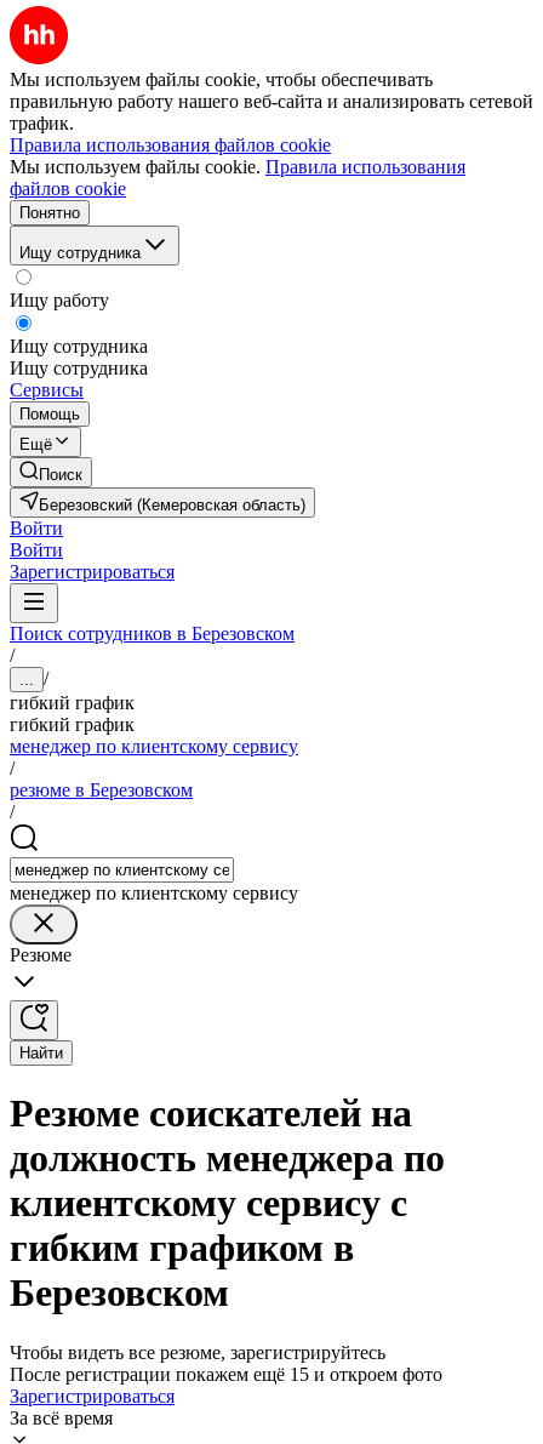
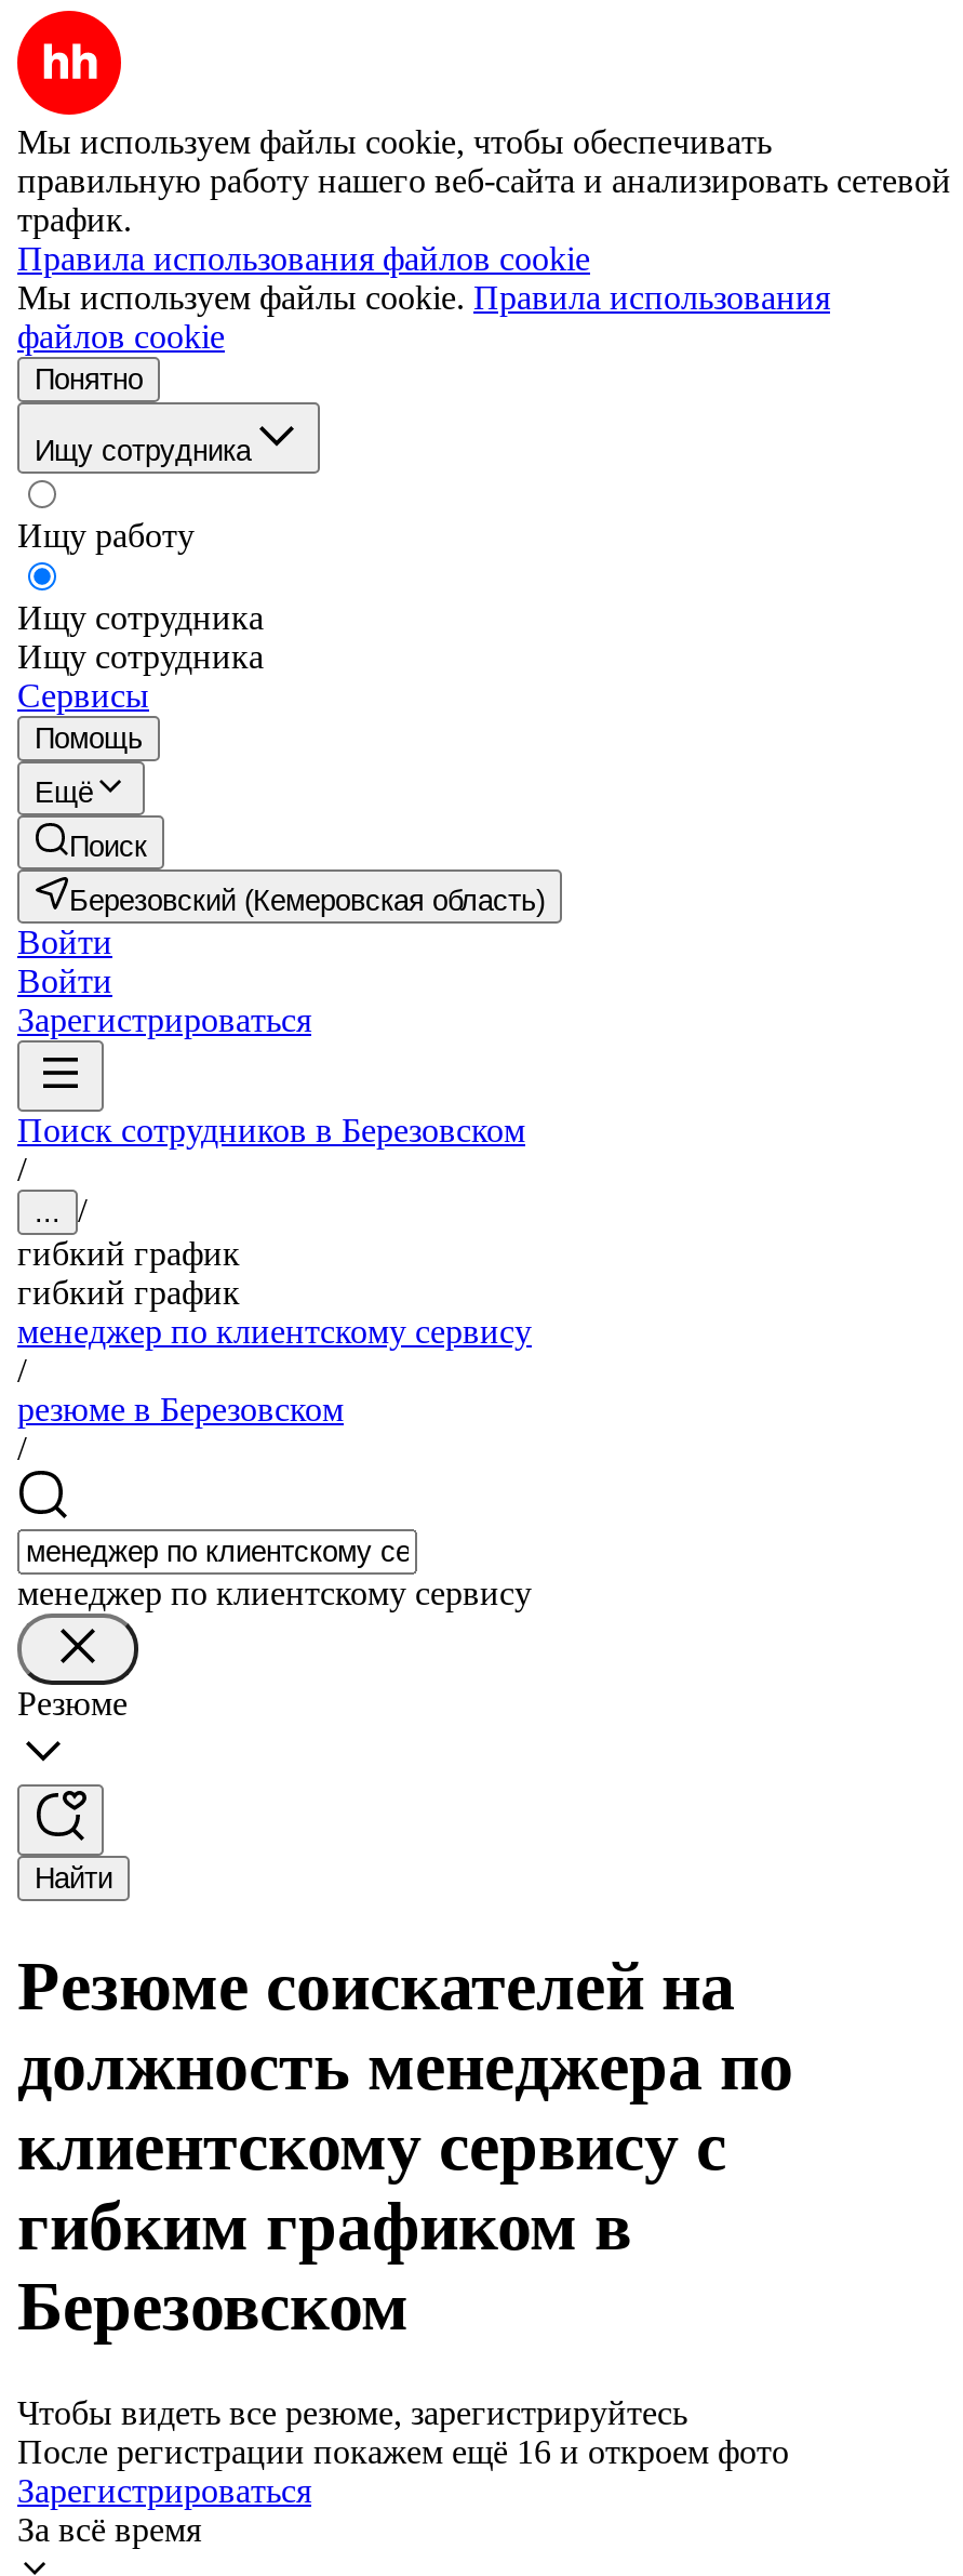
[10,1364,442,1384] После регистрации покажем ещё 15 и откроем фото -> [17,2433,789,2470] После регистрации покажем ещё 16 и откроем фото

